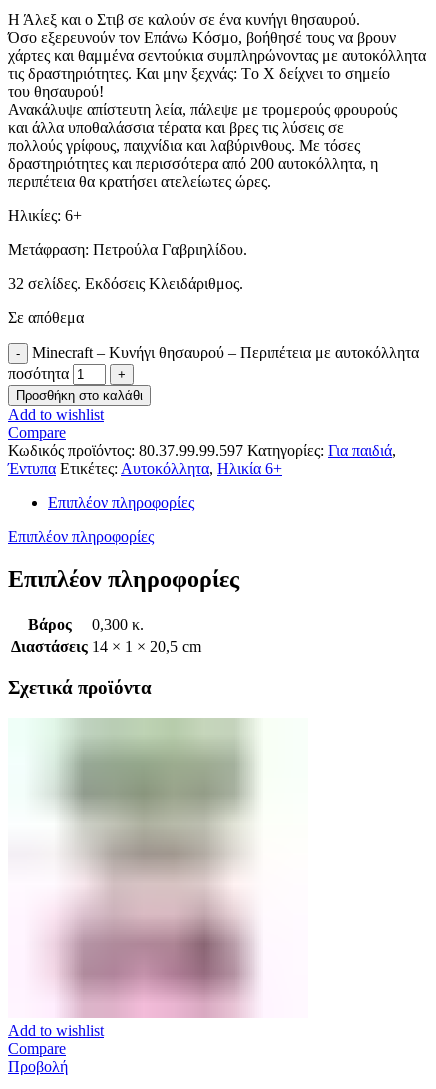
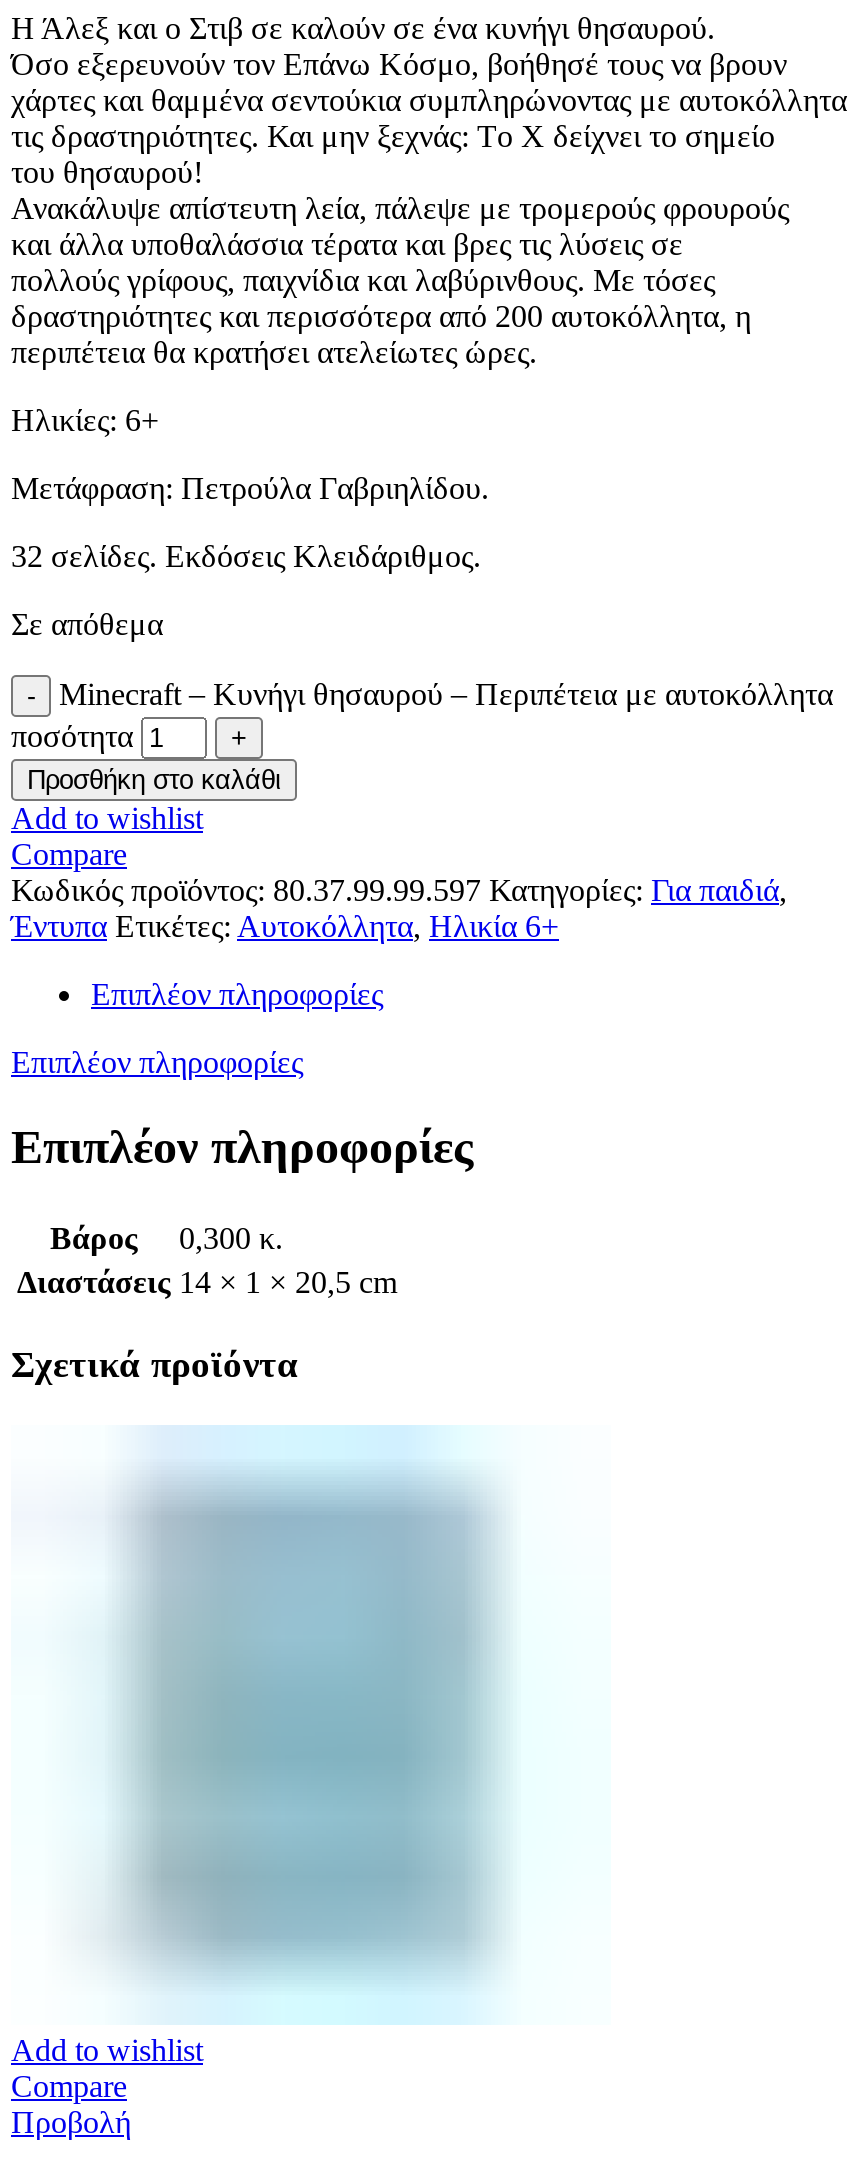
[34,717,280,1019] [image] -> [63,1425,557,2025] [image]

